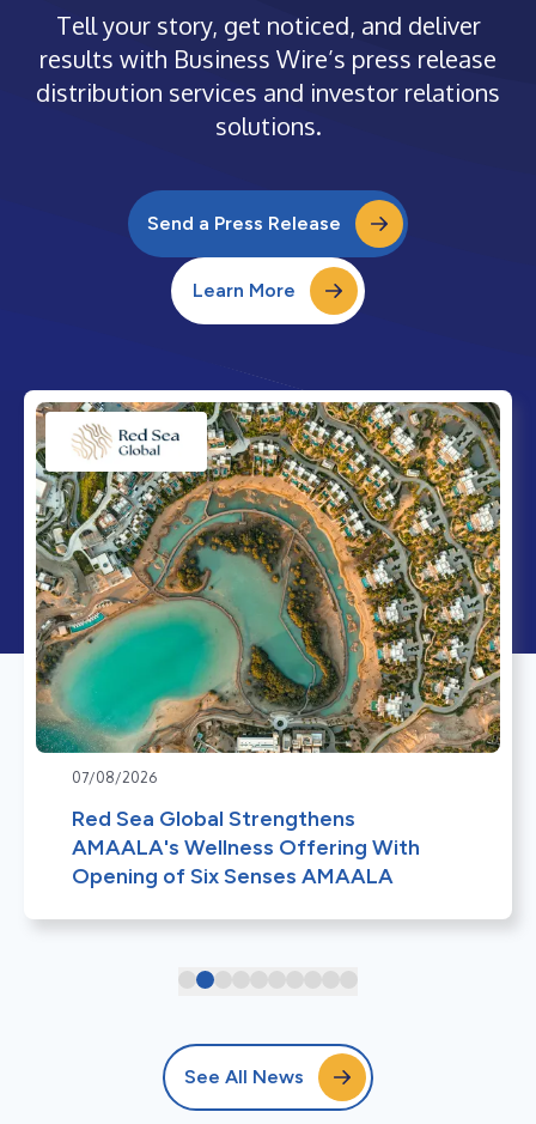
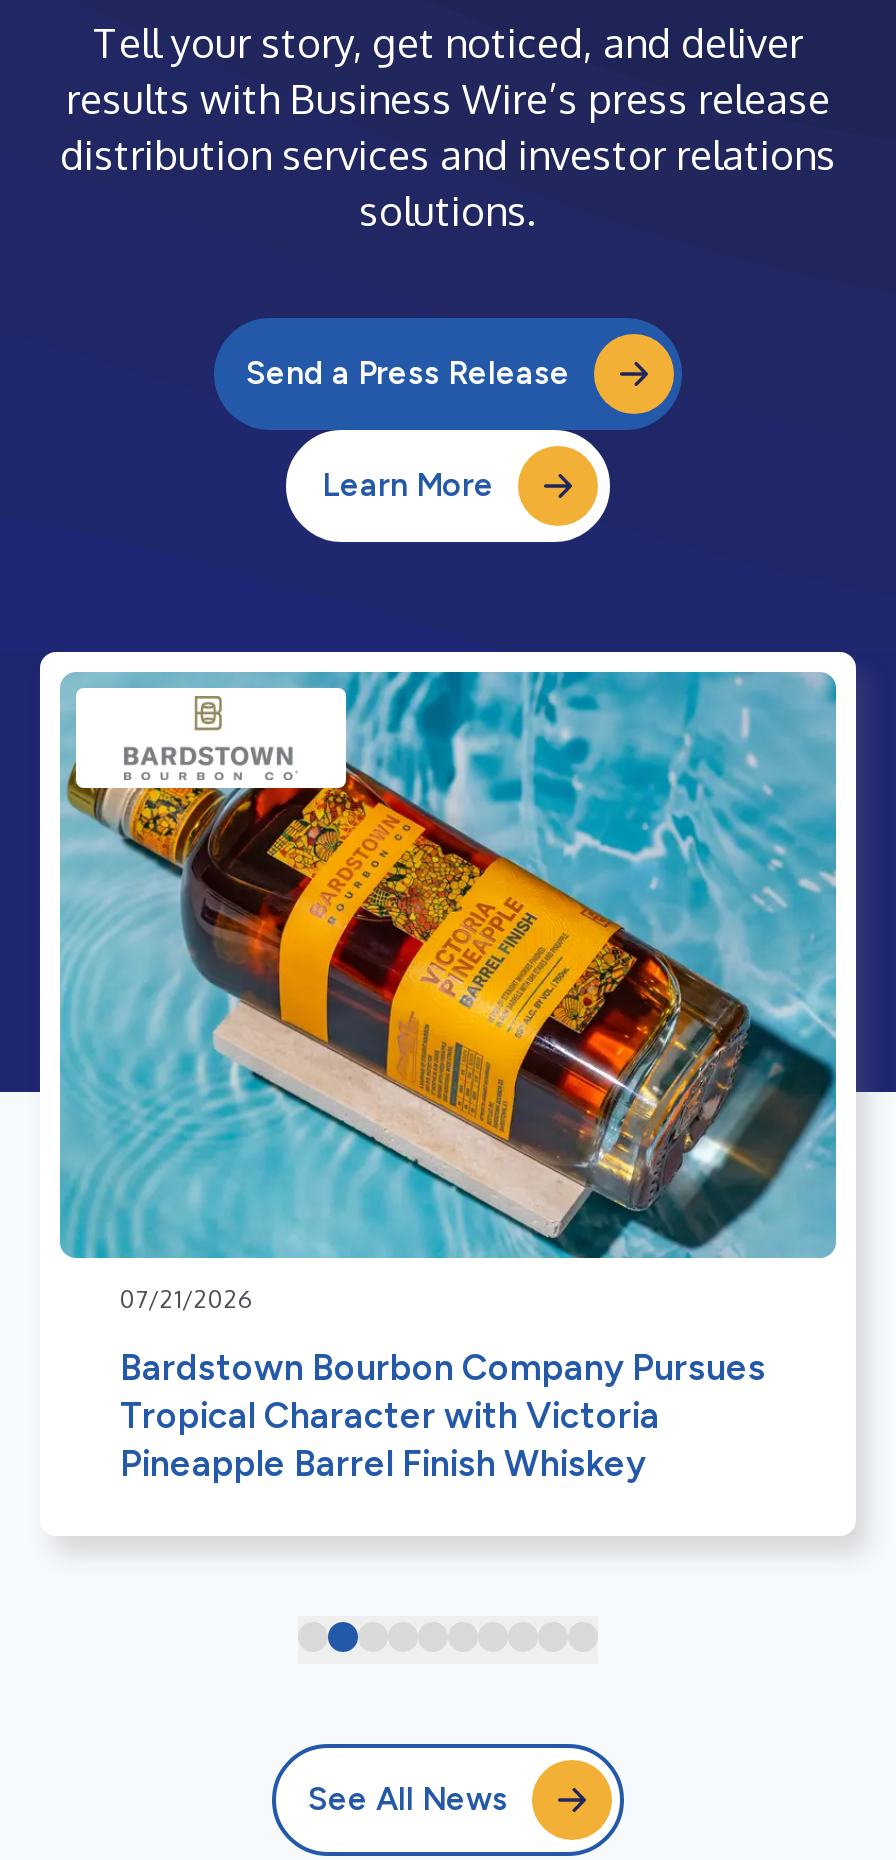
[35,401,501,786] [image] | 07/08/2026 -> [58,670,838,1314] [image] | 07/21/2026
[72,805,420,889] Red Sea Global Strengthens | AMAALA's Wellness Offering With | Opening of Six Senses AMAALA -> [120,1346,766,1486] Bardstown Bourbon Company Pursues | Tropical Character with Victoria | Pineapple Barrel Finish Whiskey

